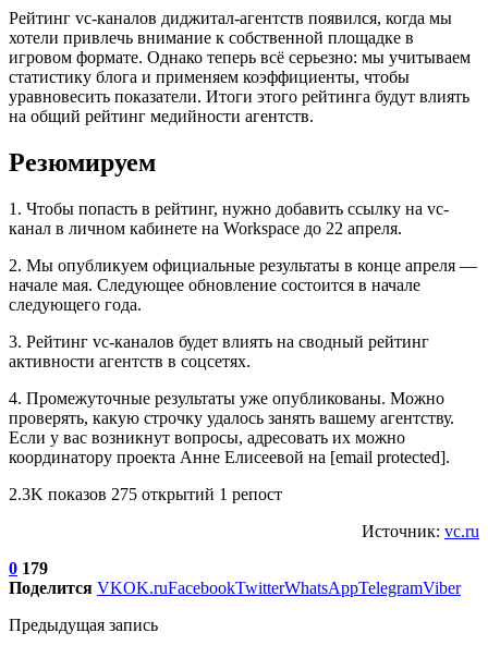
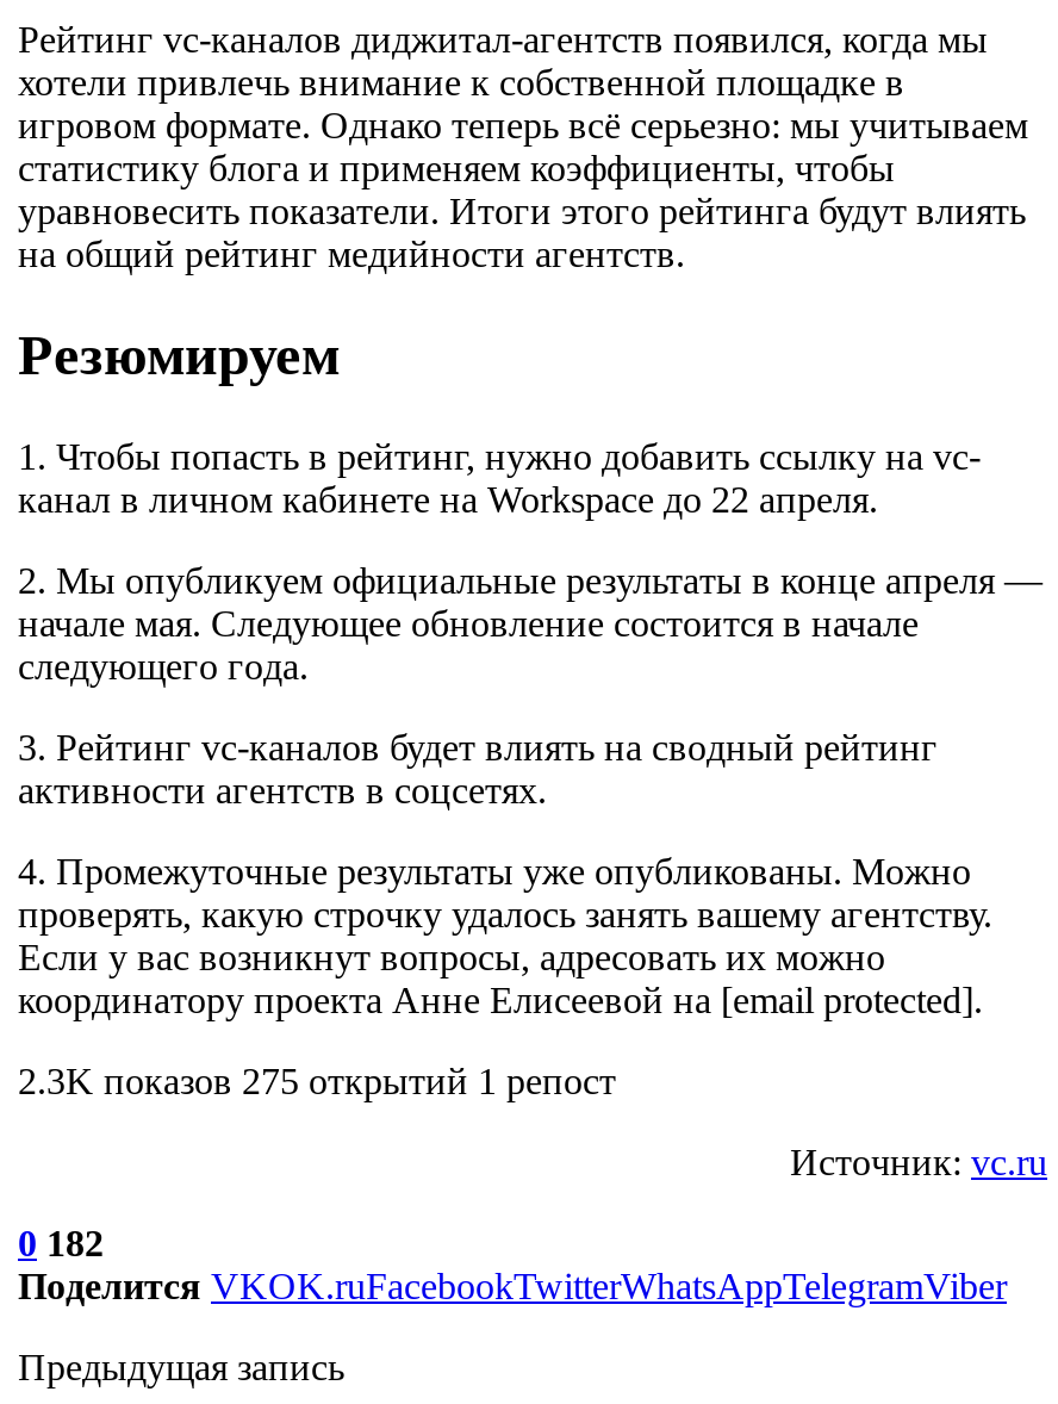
[9,559,48,578] 0 179 -> [18,1223,104,1264] 0 182

